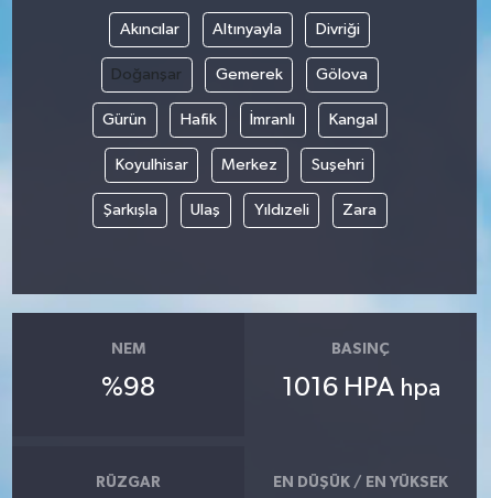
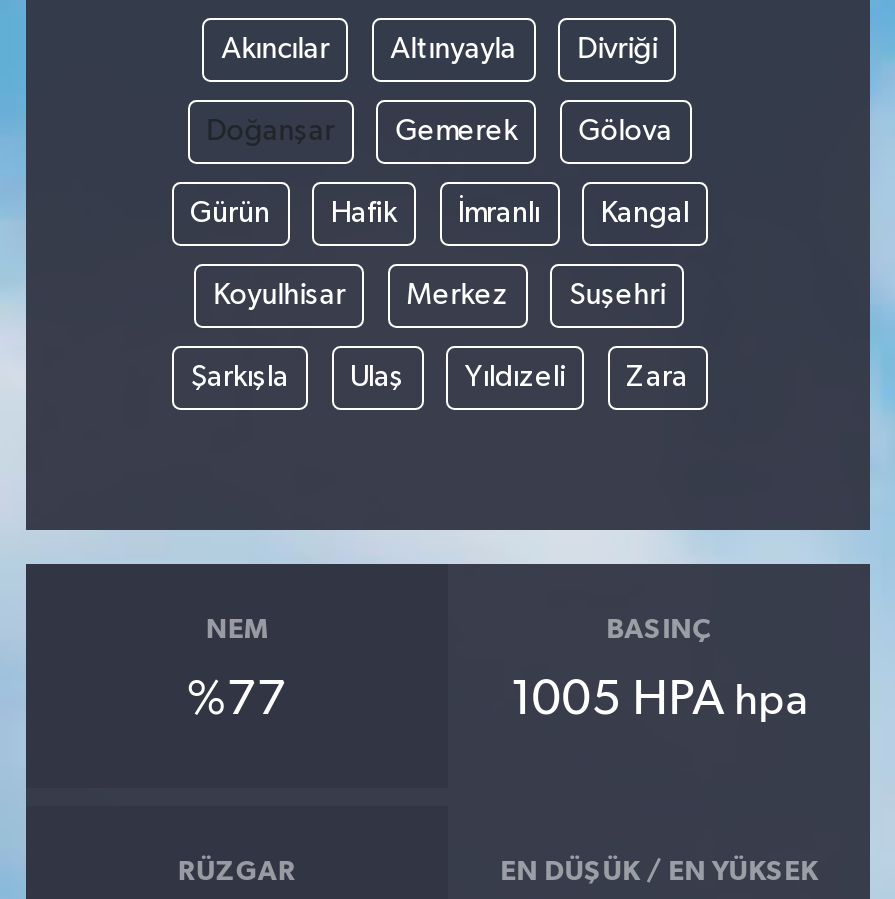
[101,374,155,401] %98 -> [187,676,287,724] %77
[281,374,440,401] 1016 HPA hpa -> [510,676,808,724] 1005 HPA hpa

